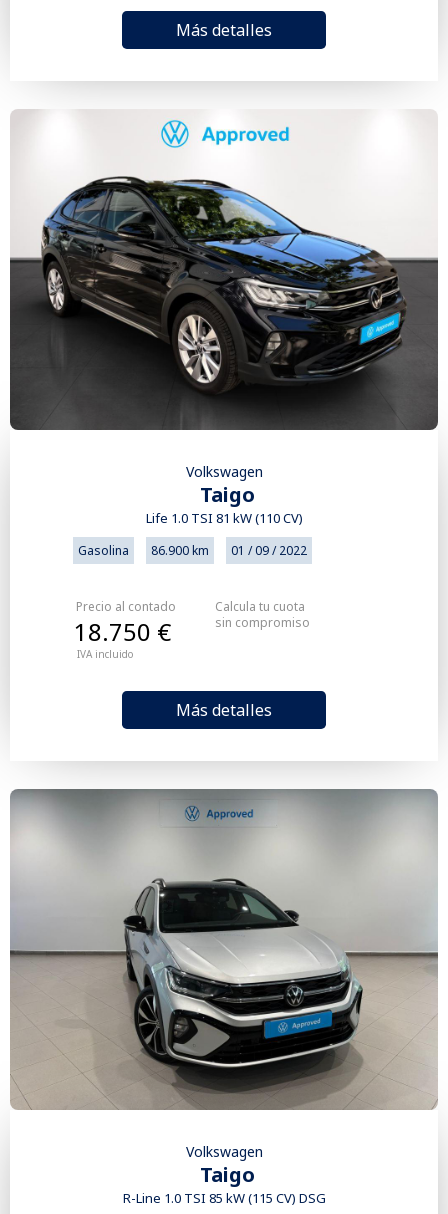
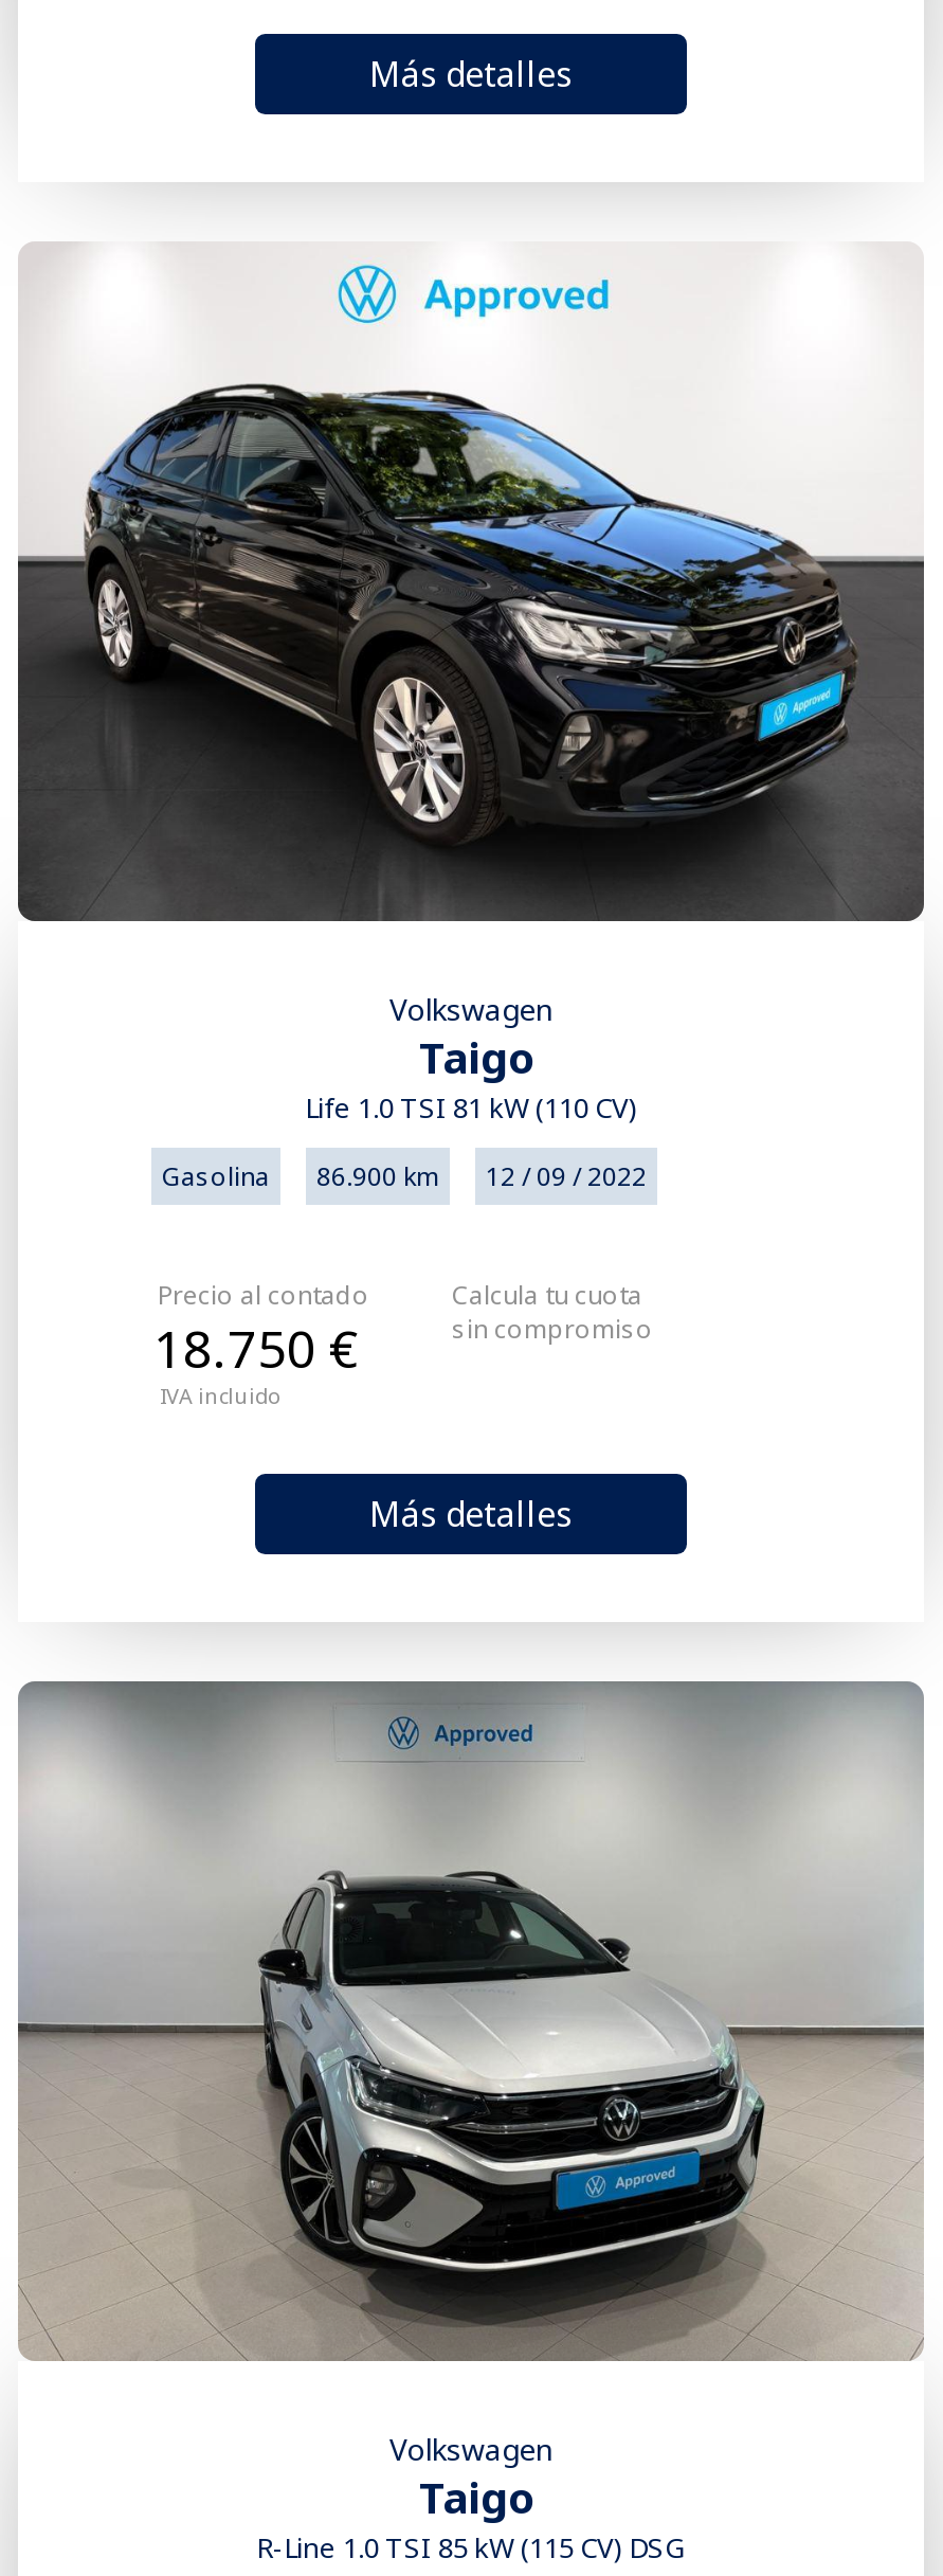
[78,542,307,559] Gasolina 86.900 km 01 / 09 / 2022 -> [162,1158,647,1194] Gasolina 86.900 km 12 / 09 / 2022

